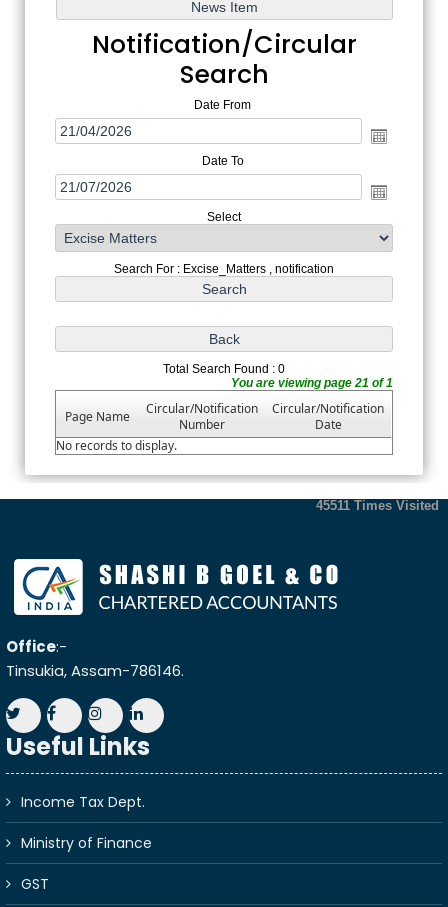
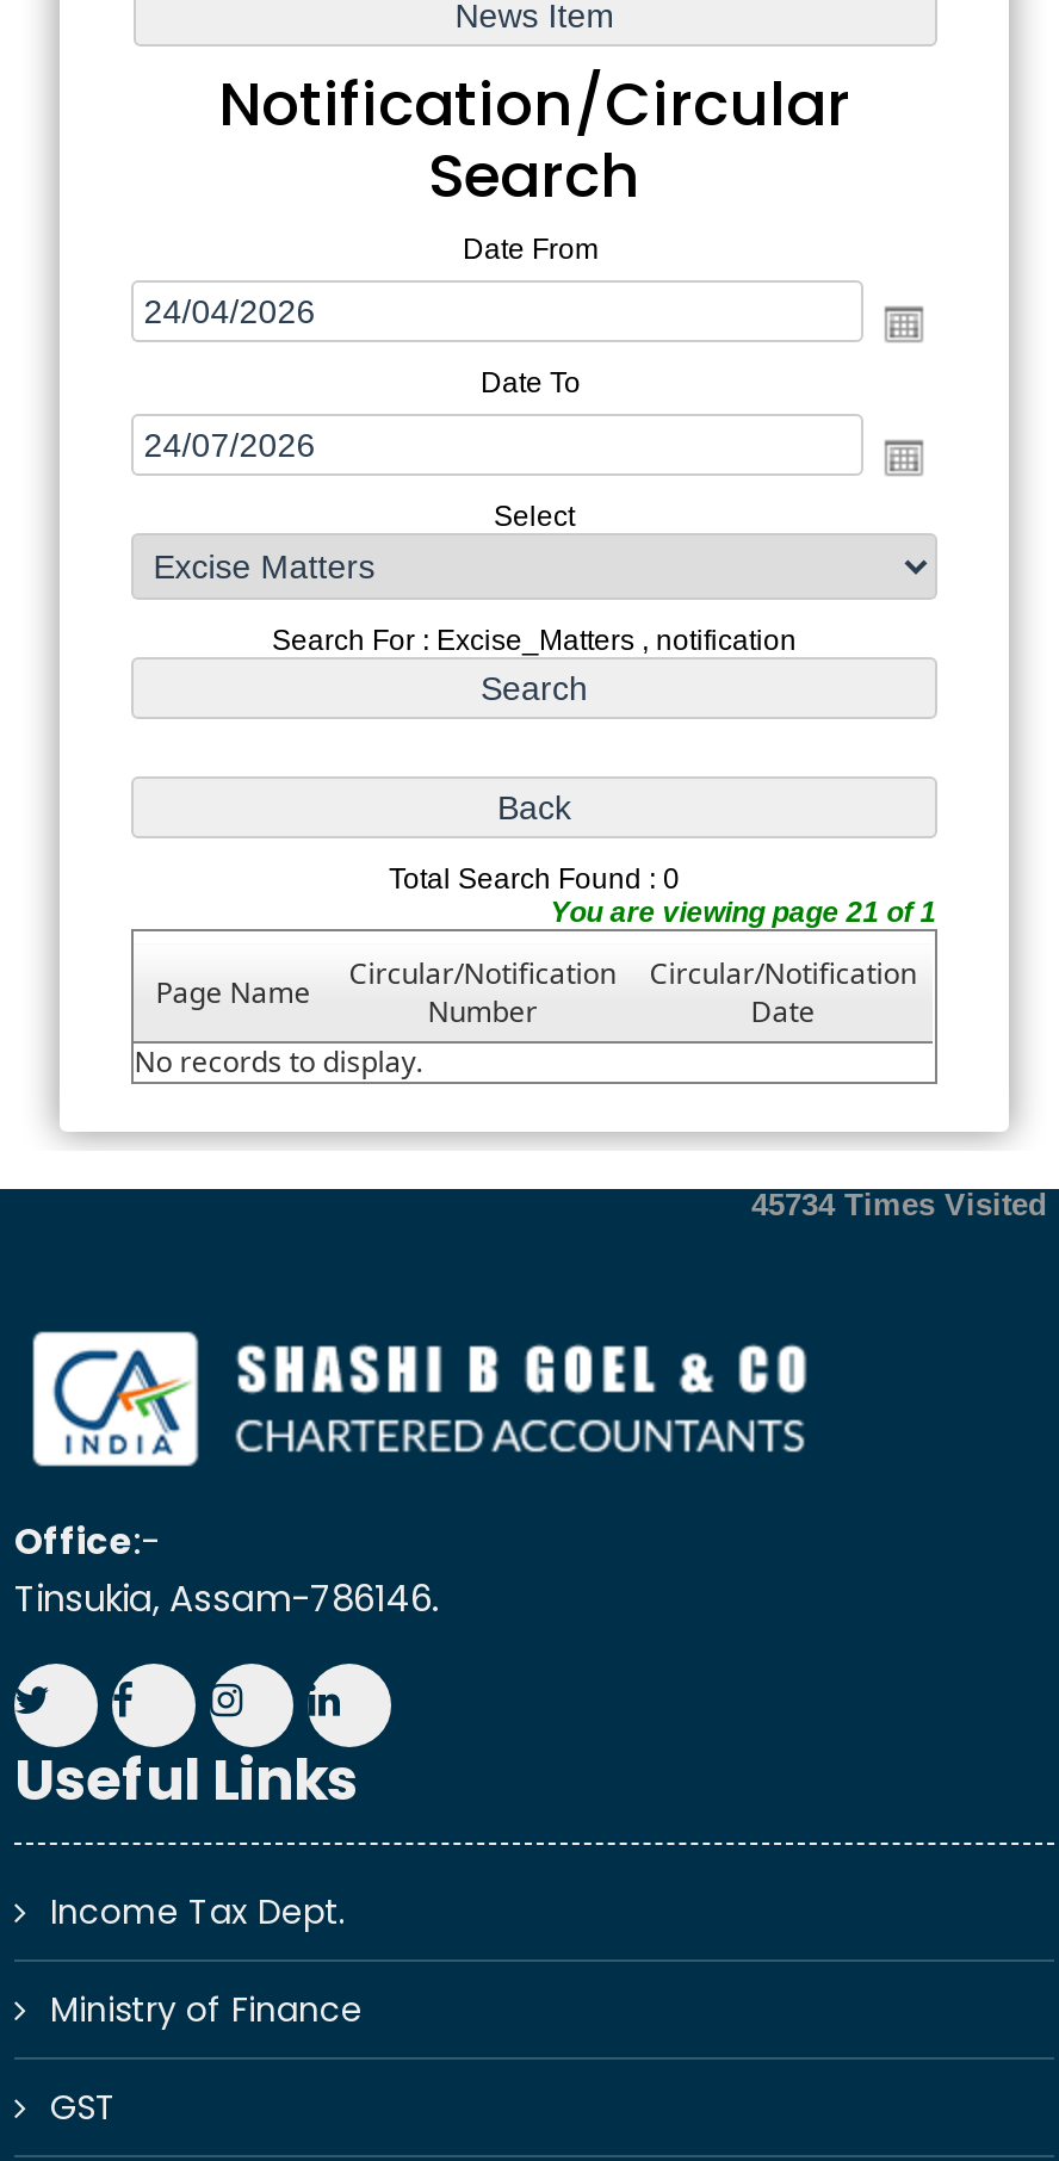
[316,498,439,513] 45511 Times Visited -> [751,1187,1047,1222] 45734 Times Visited

